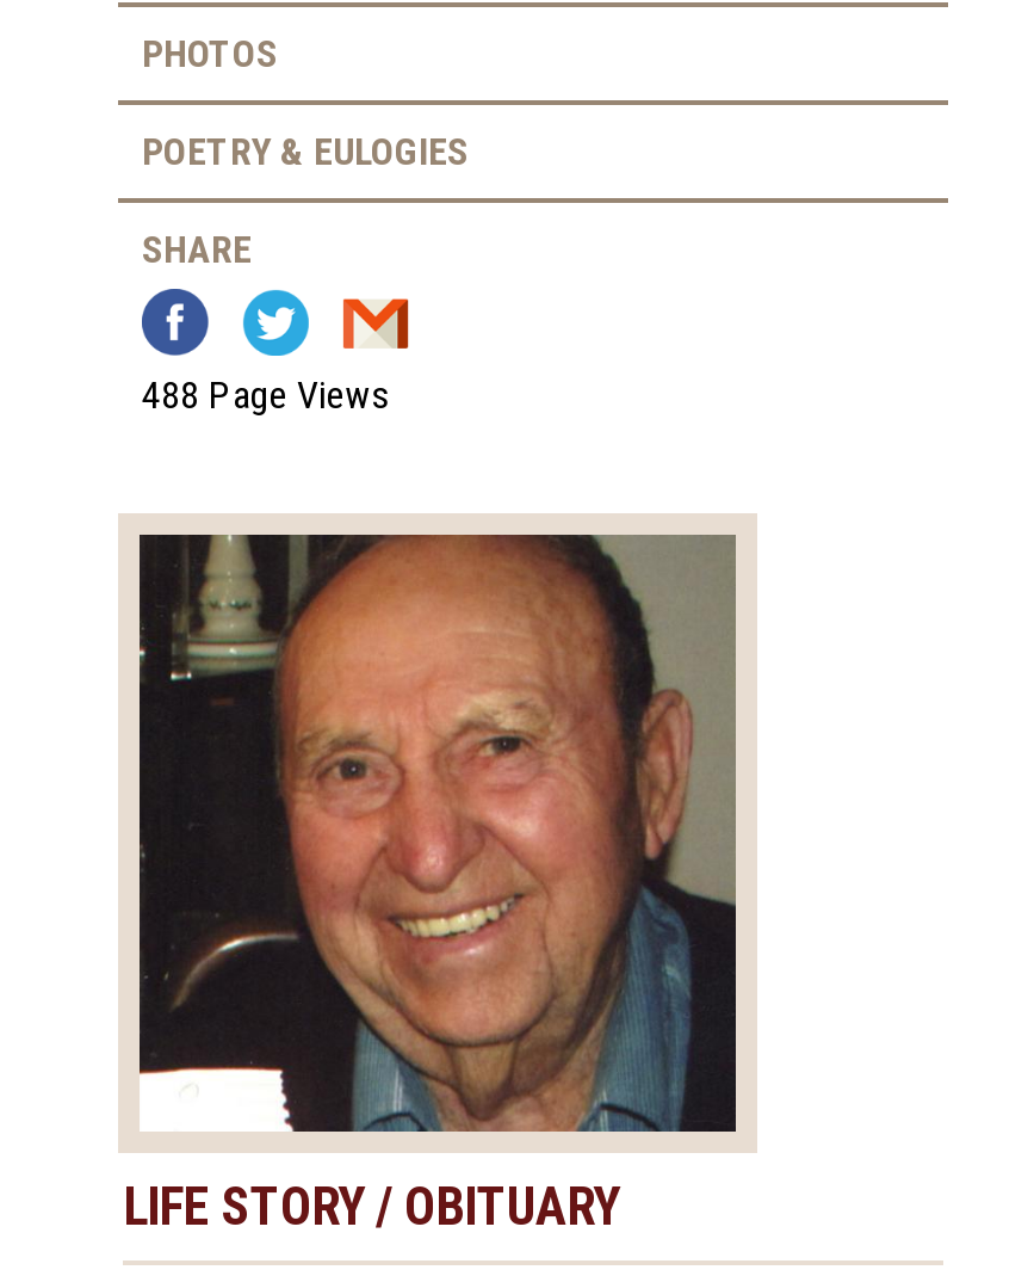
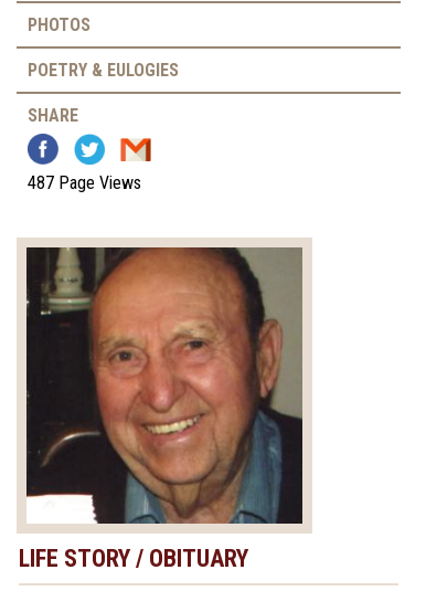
[142,373,388,418] 488 Page Views -> [28,173,141,194] 487 Page Views

